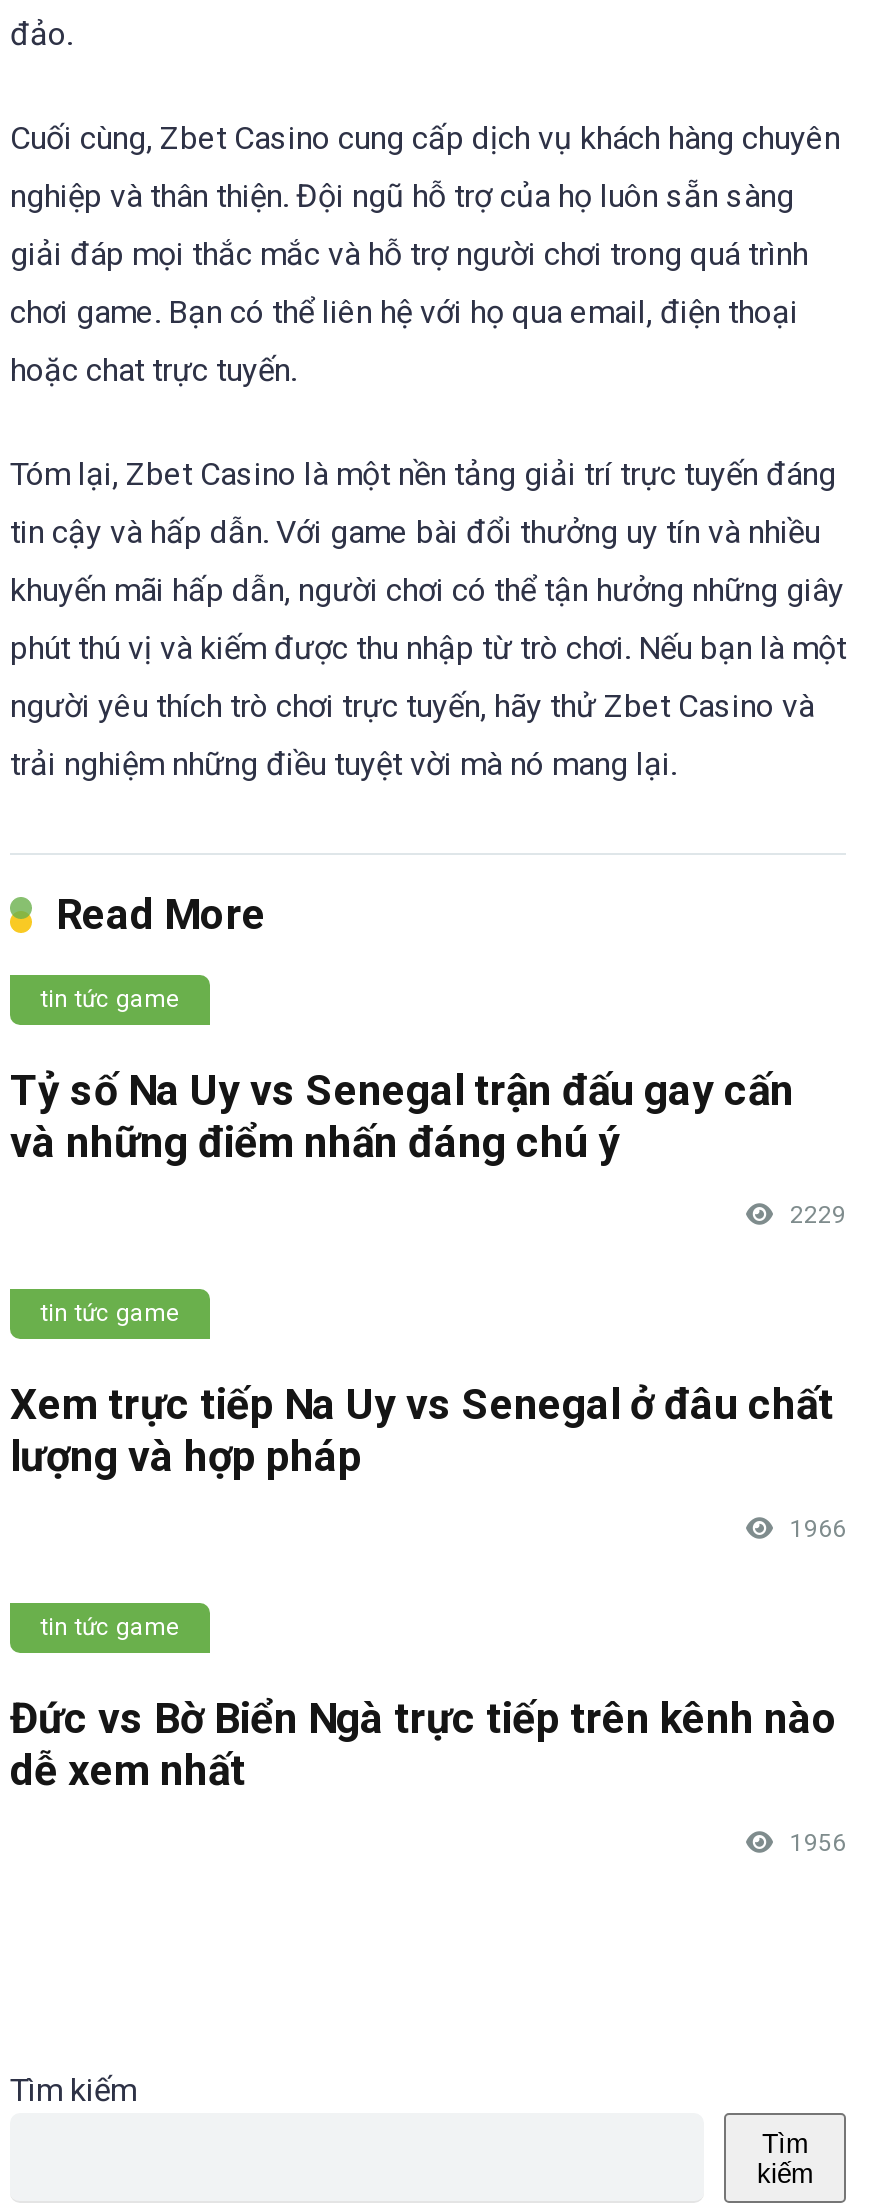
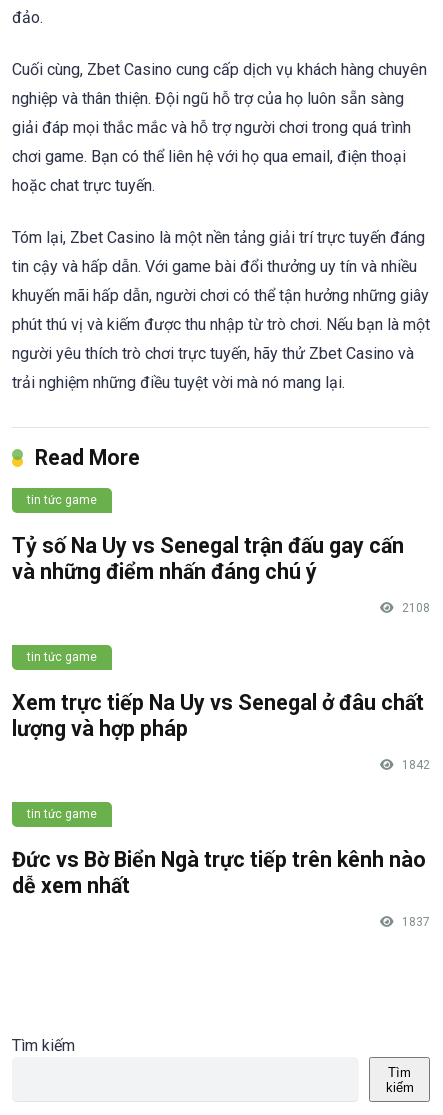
[784,1202,846,1230] 2229 -> [399,601,430,615] 2108
[784,1516,846,1544] 1966 -> [399,758,430,772] 1842
[784,1830,846,1858] 1956 -> [399,915,430,929] 1837

